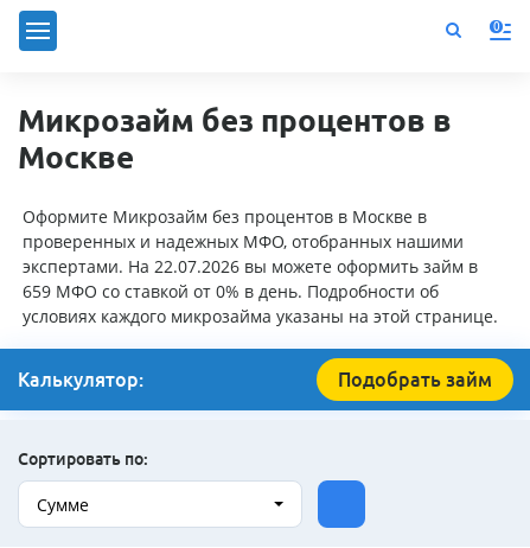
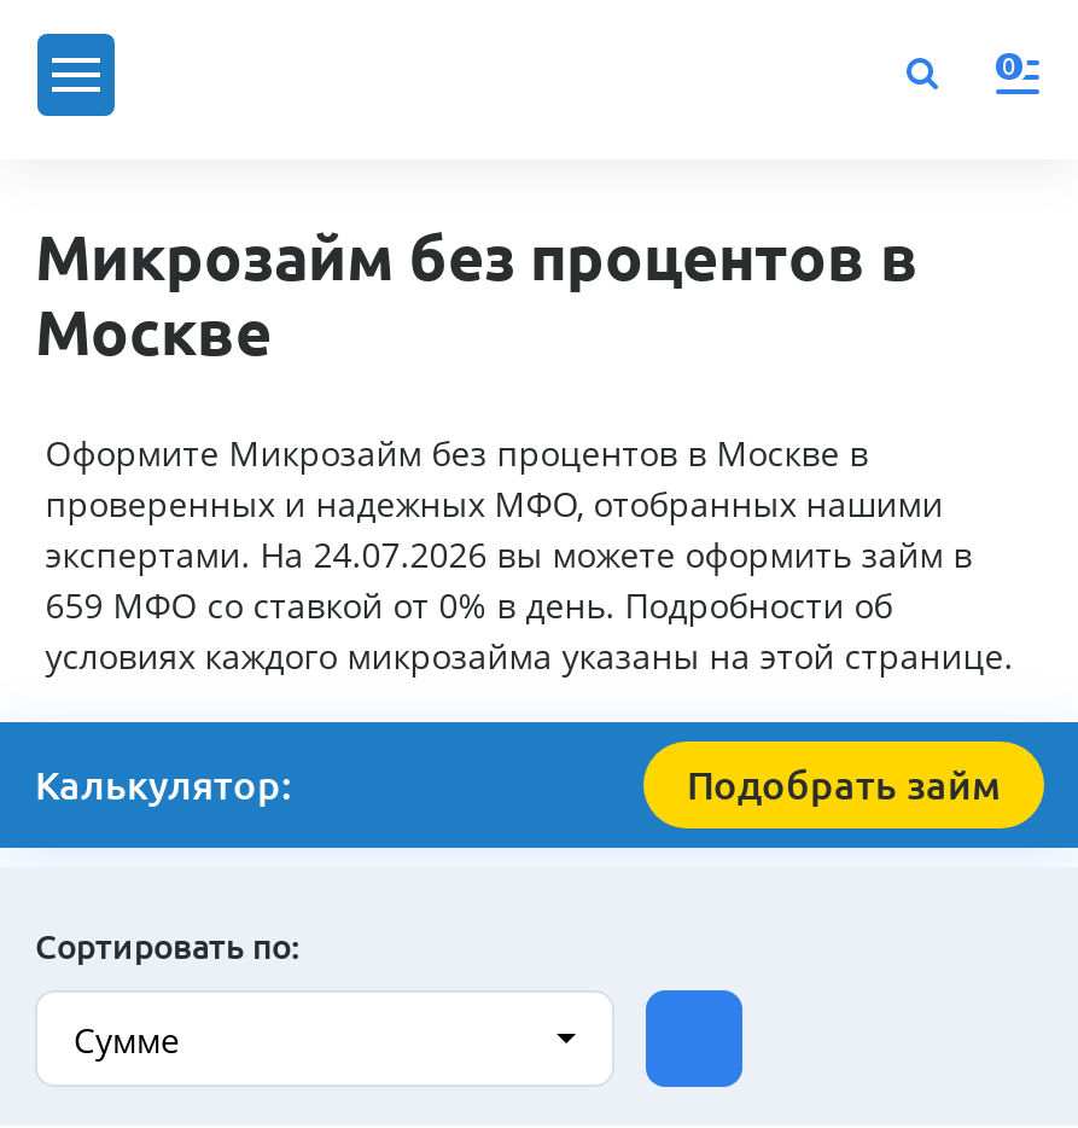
[23,255,478,278] экспертами. На 22.07.2026 вы можете оформить займ в -> [45,532,972,578] экспертами. На 24.07.2026 вы можете оформить займ в

